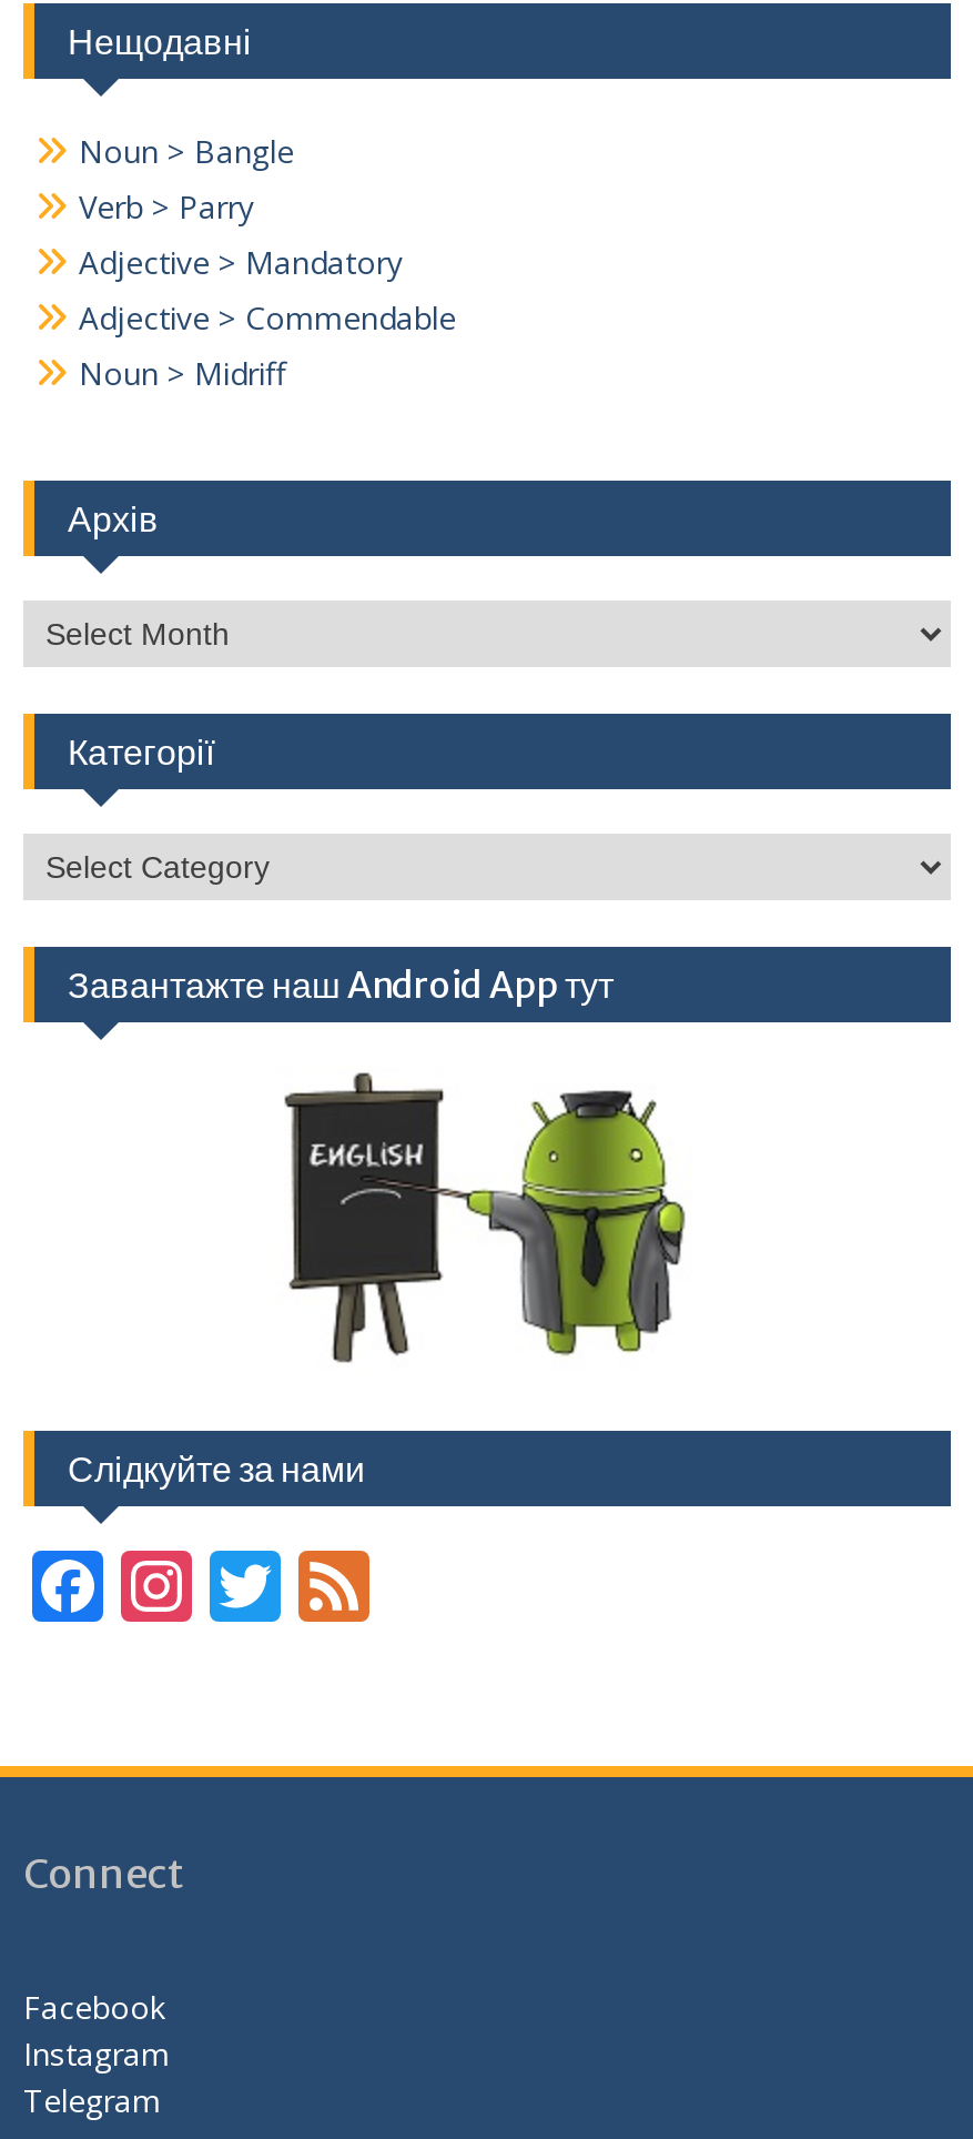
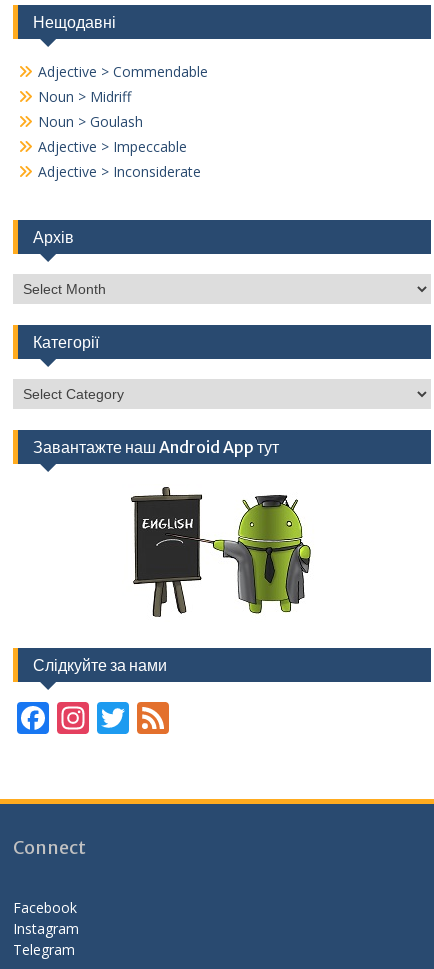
[79,130,403,283] Noun > Bangle | Verb > Parry | Adjective > Mandatory -> none
moved [79,296,456,394] -> [38,62,208,106]: Adjective > Commendable | Noun > Midriff
none -> [38,112,201,181] Noun > Goulash | Adjective > Impeccable | Adjective > Inconsiderate

